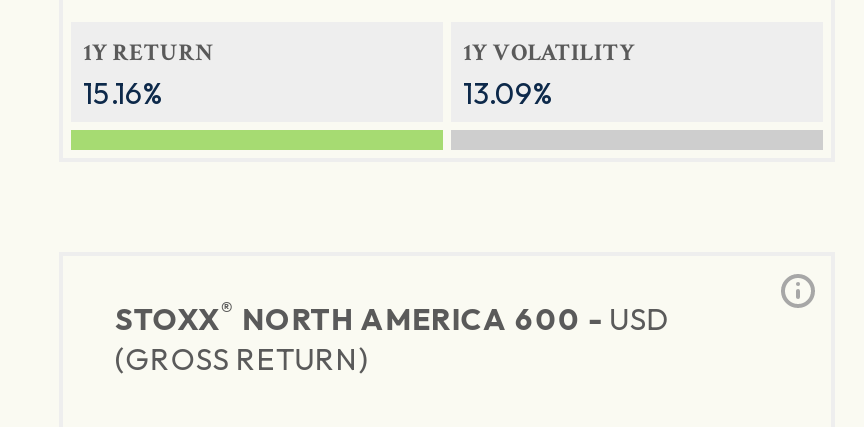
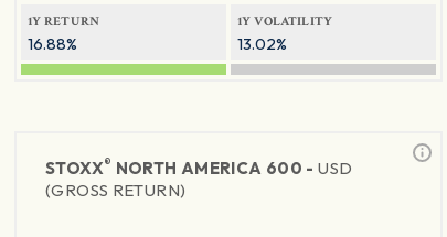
[83,74,163,112] 15.16% -> [28,33,77,54] 16.88%
[463,74,553,112] 13.09% -> [237,33,287,54] 13.02%

